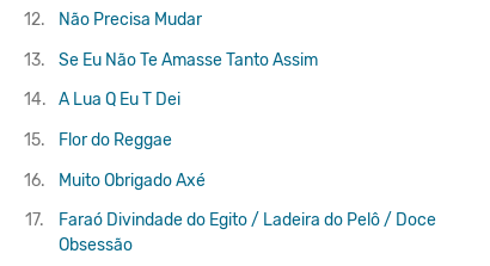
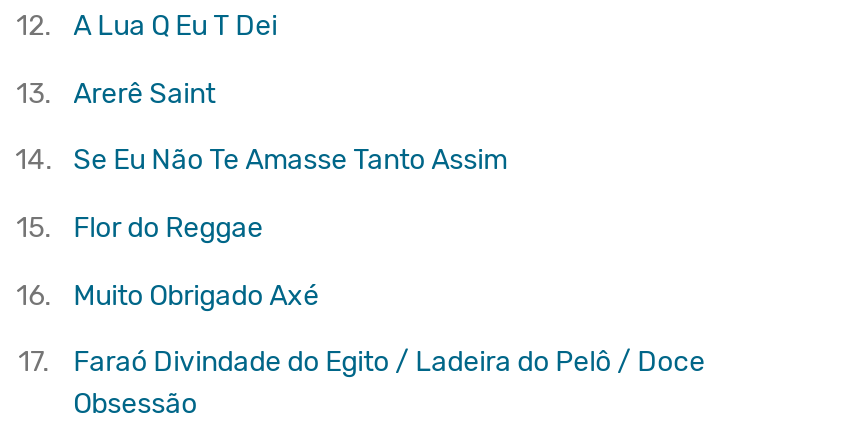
[58,10,201,30] Não Precisa Mudar -> [73,9,277,43] A Lua Q Eu T Dei
[58,50,317,70] Se Eu Não Te Amasse Tanto Assim -> [73,77,215,111] Arerê Saint
[23,90,180,110] 14. A Lua Q Eu T Dei -> [15,144,507,178] 14. Se Eu Não Te Amasse Tanto Assim

